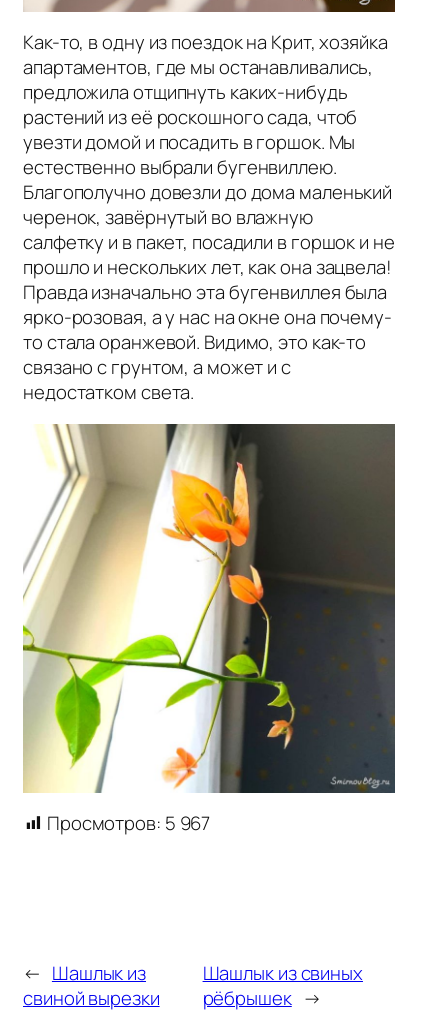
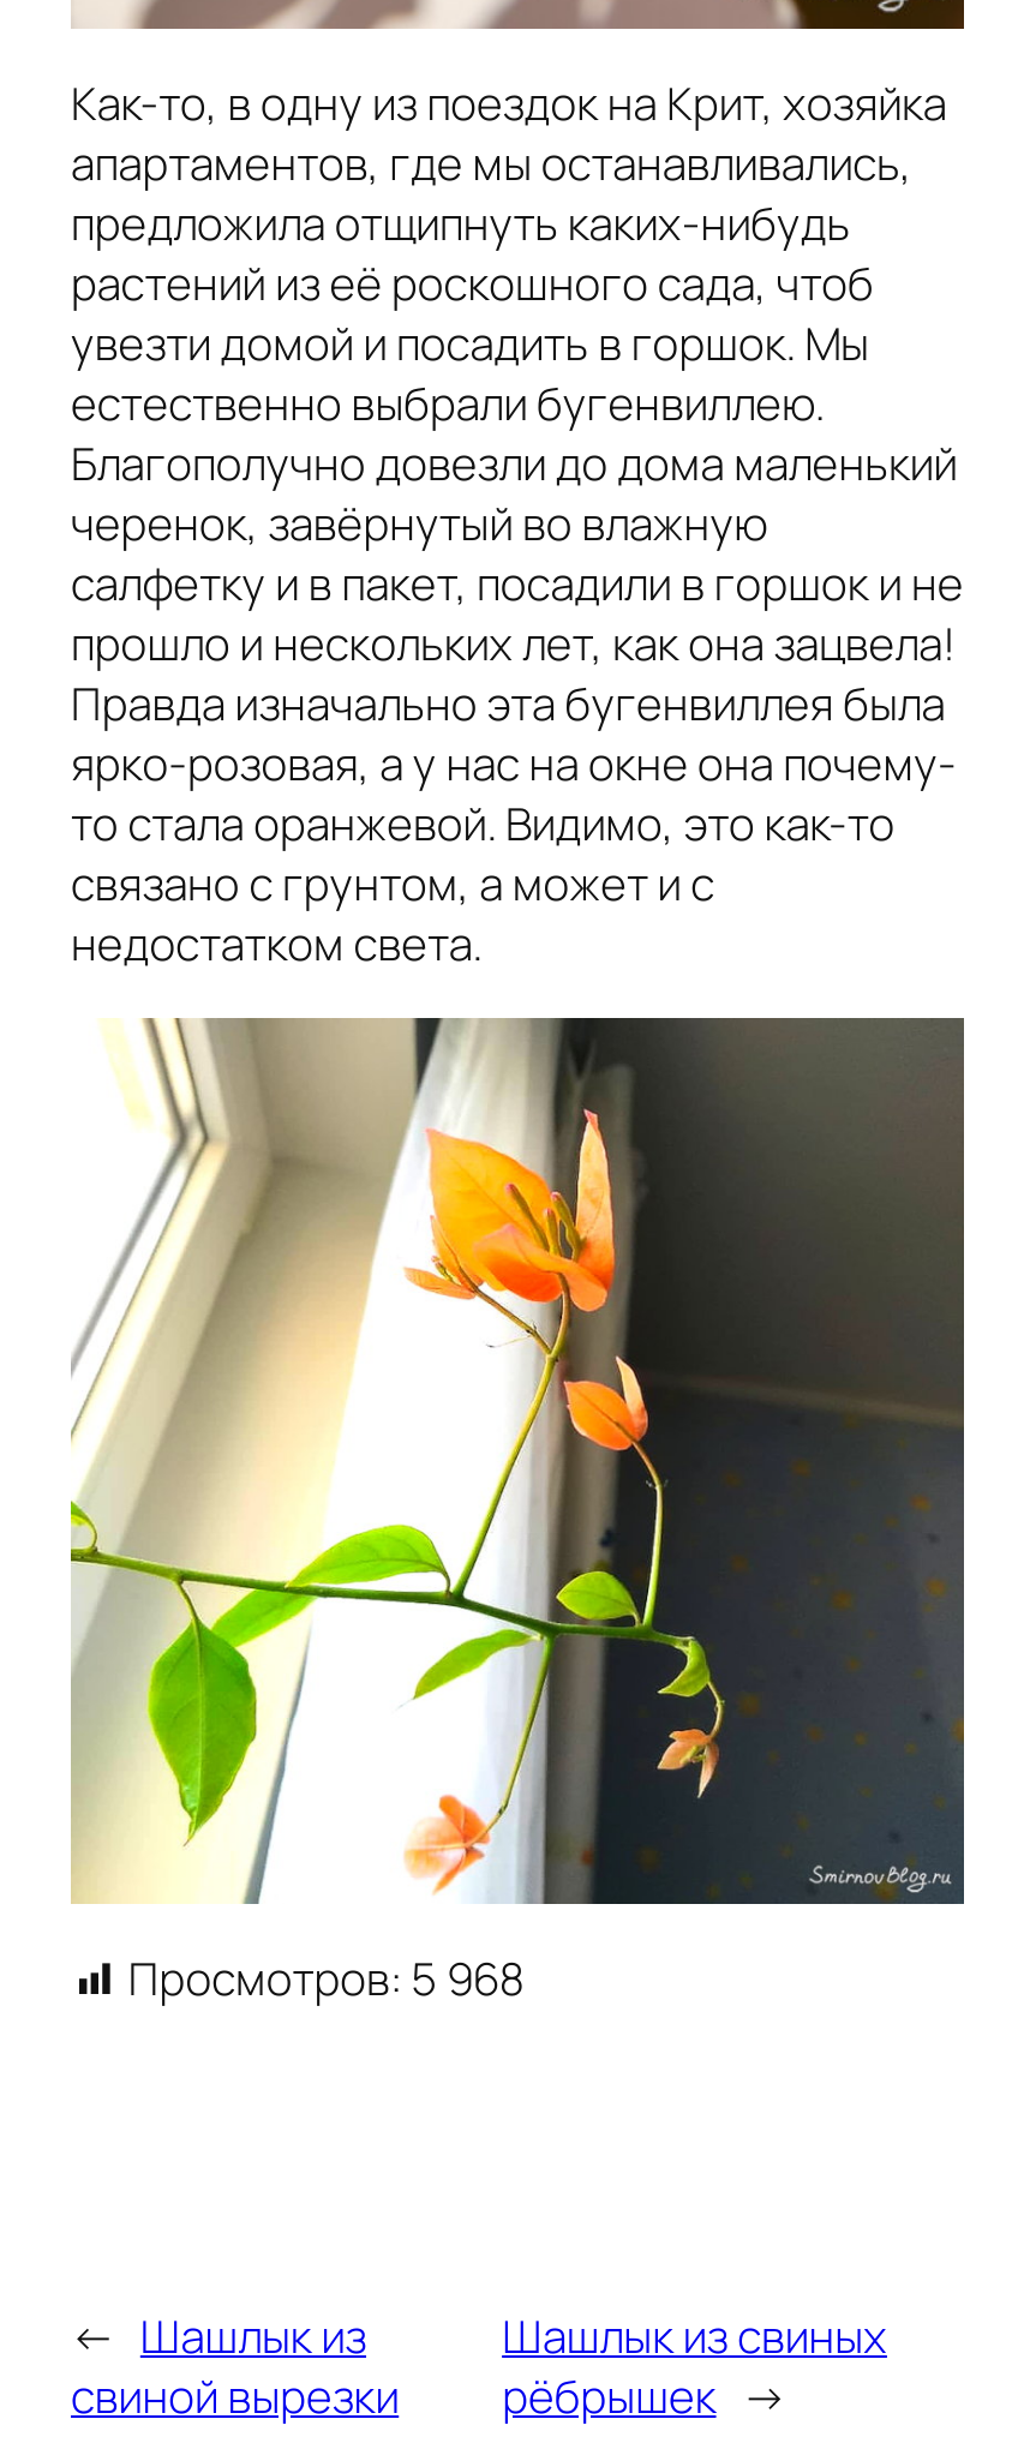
[47,810,210,836] Просмотров: 5 967 -> [128,1946,525,2008] Просмотров: 5 968

